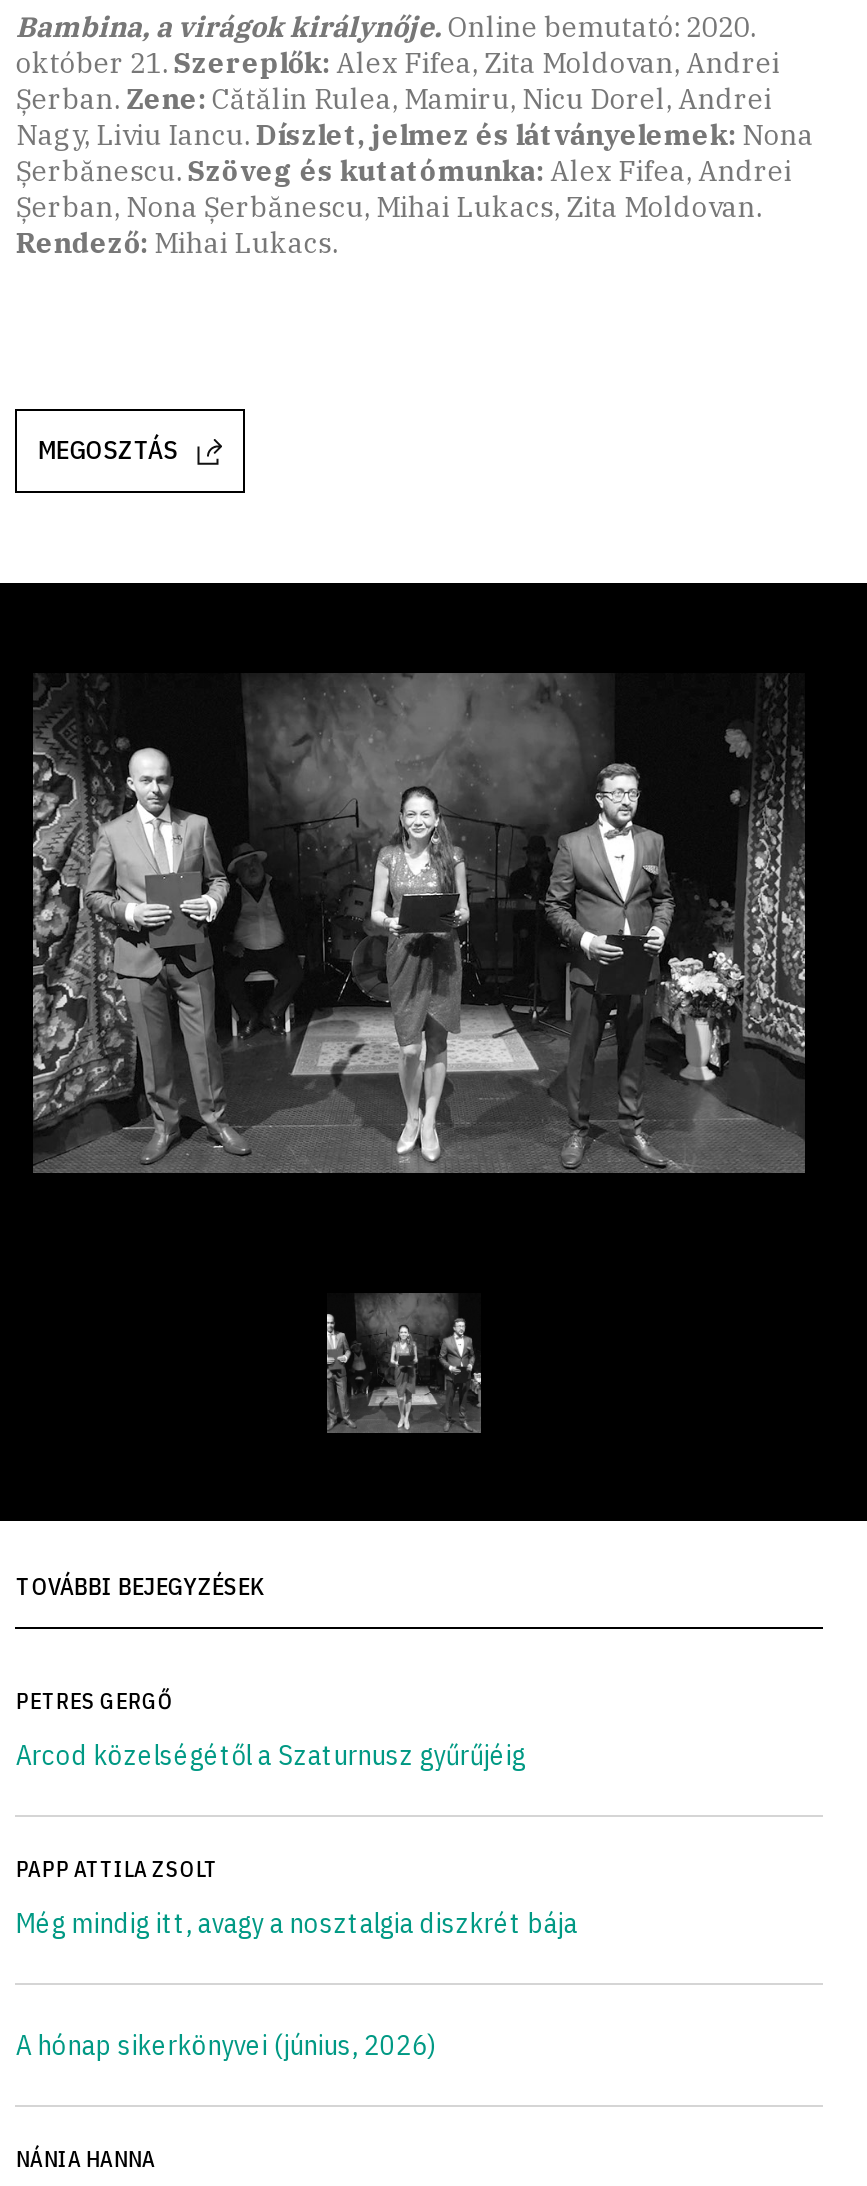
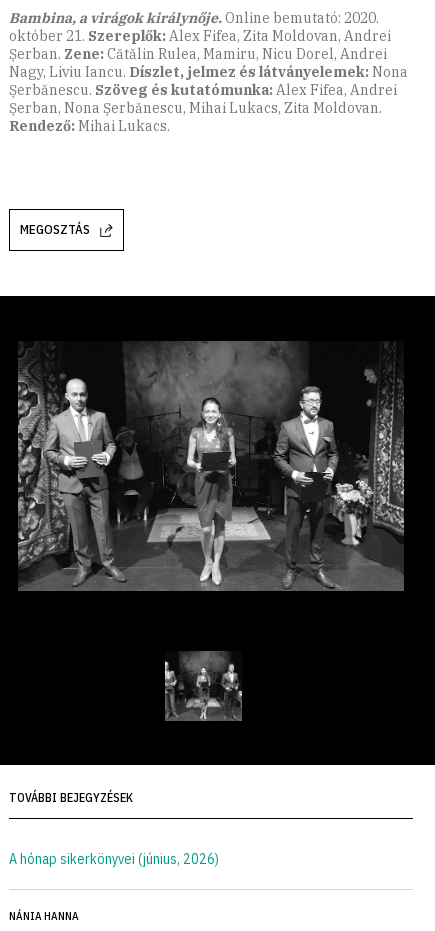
[16,1687,578,1941] PETRES GERGŐ | Arcod közelségétől a Szaturnusz gyűrűjéig | PAPP ATTILA ZSOLT | Még mindig itt, avagy a nosztalgia diszkrét bája -> none

